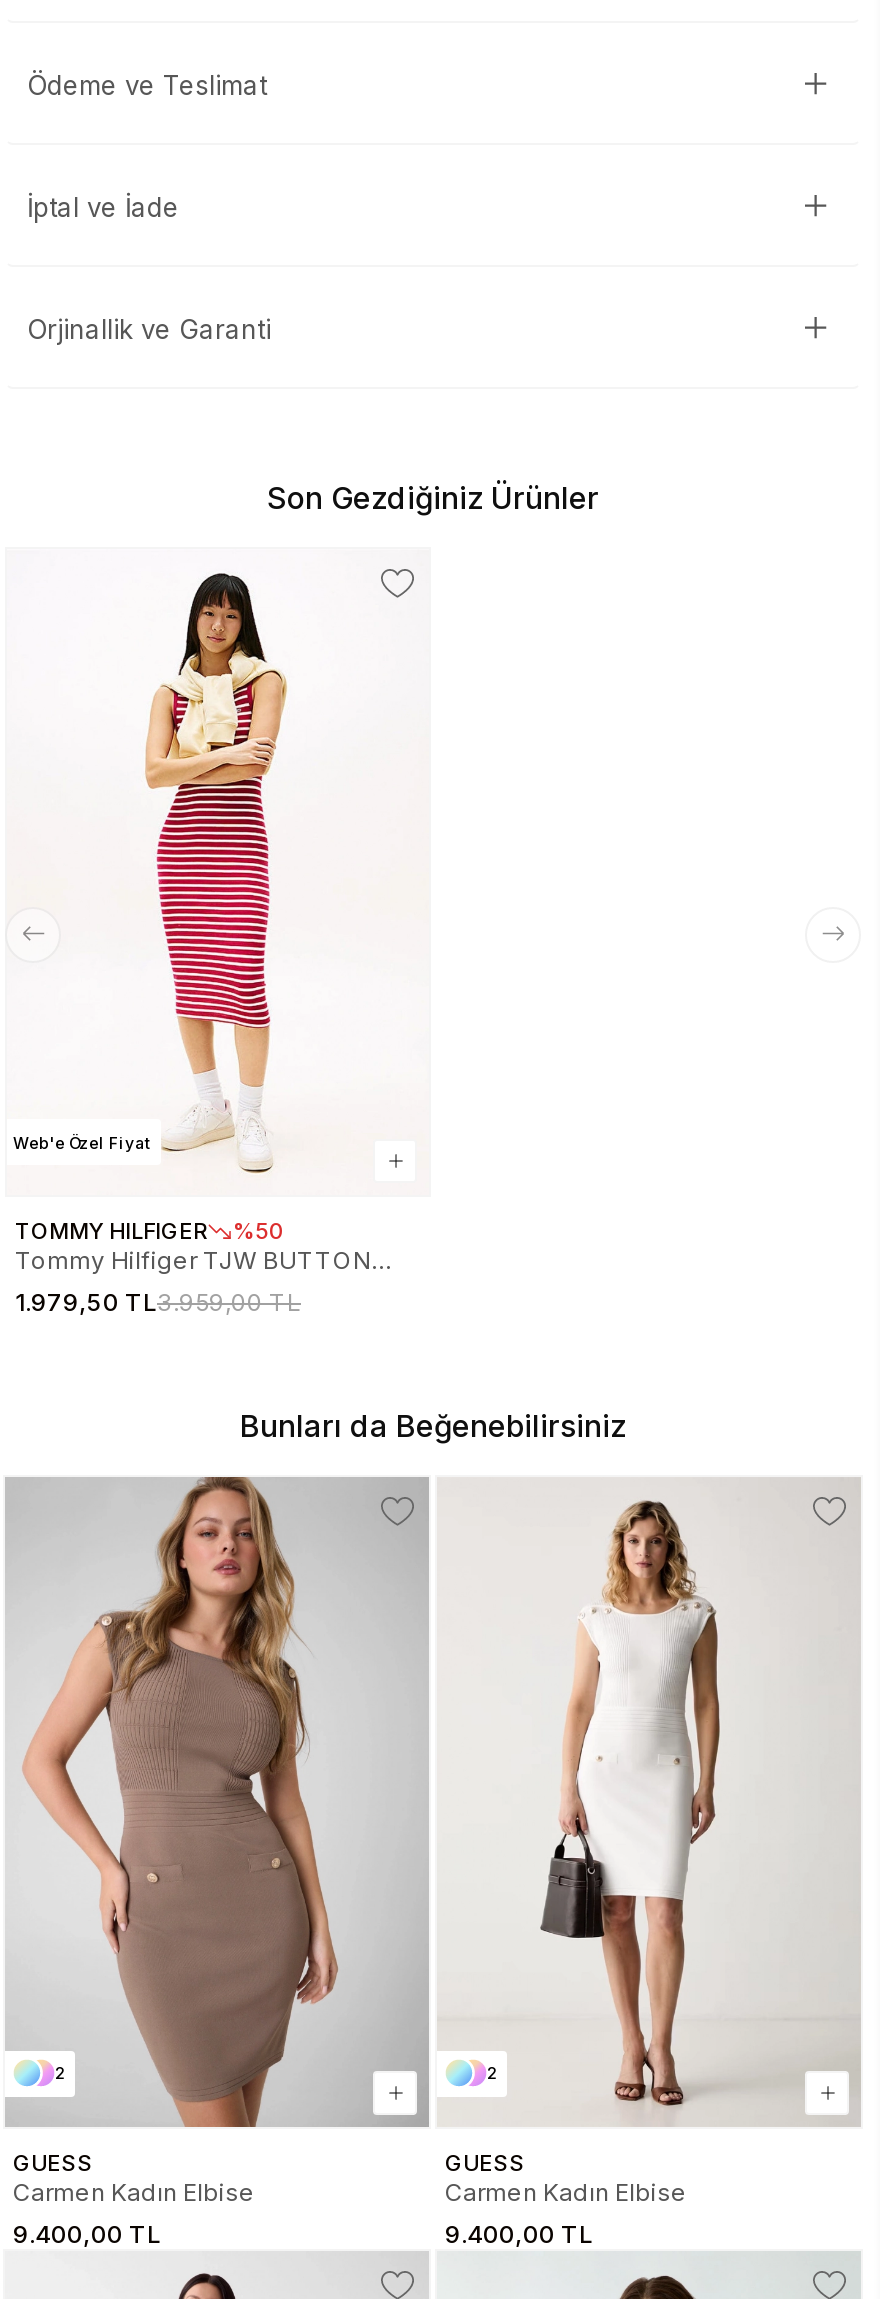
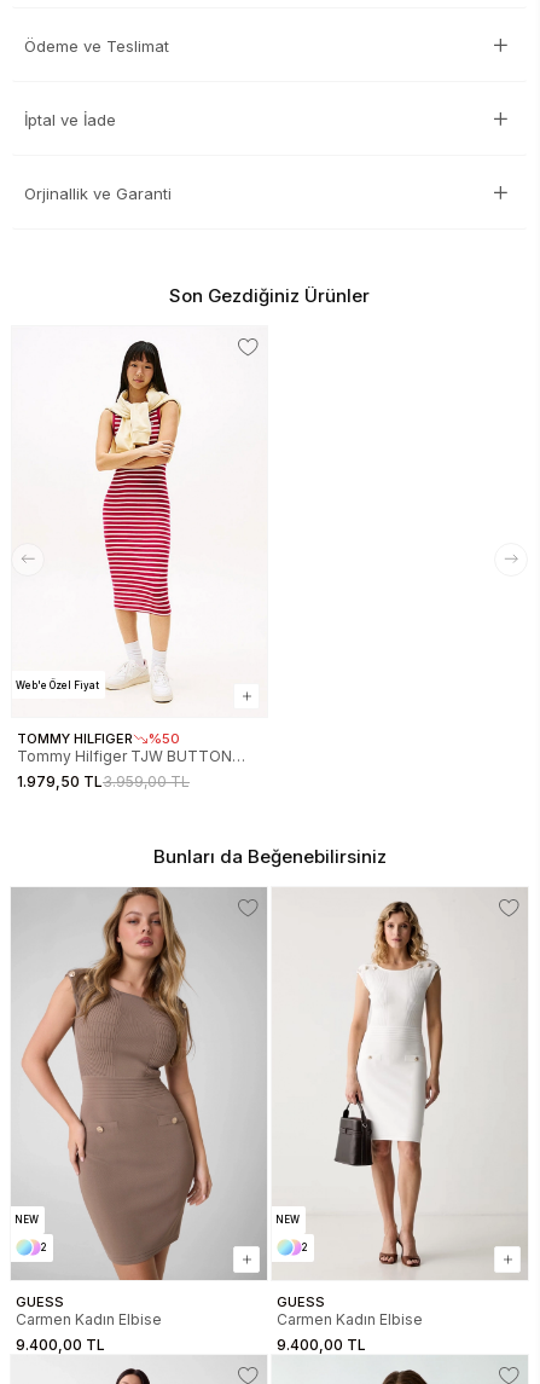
none -> [14,1214,39,1226] NEW
none -> [275,1214,300,1226] NEW

